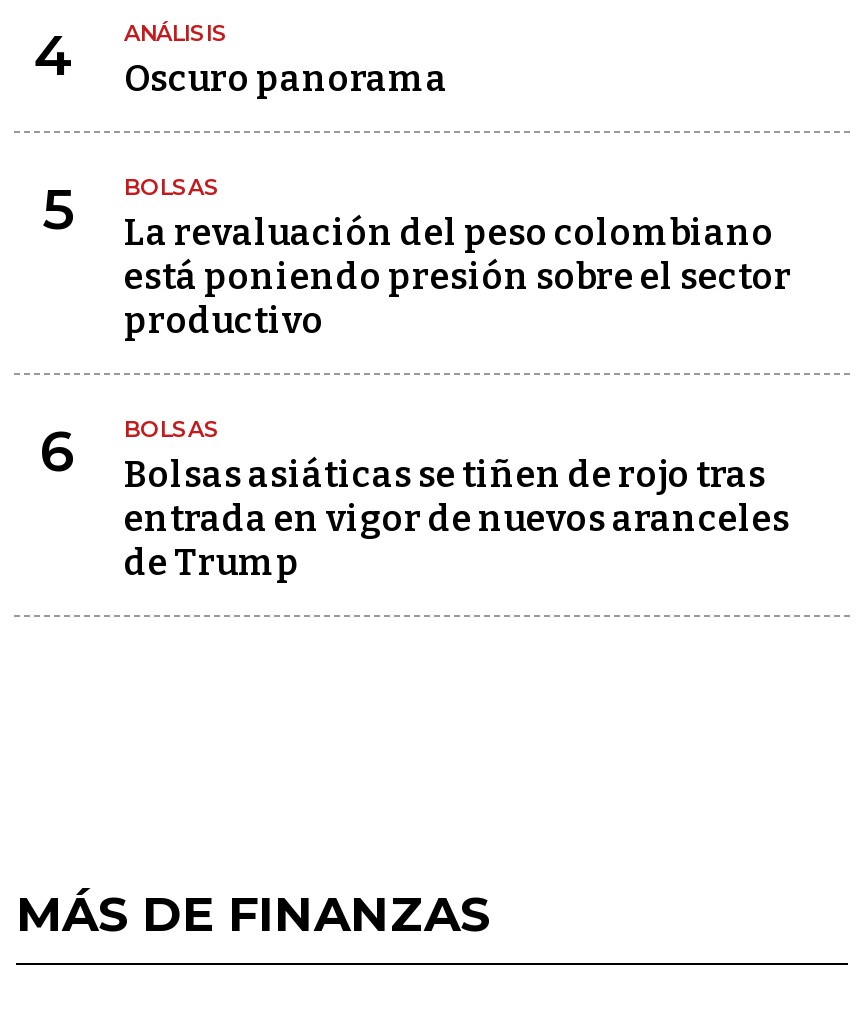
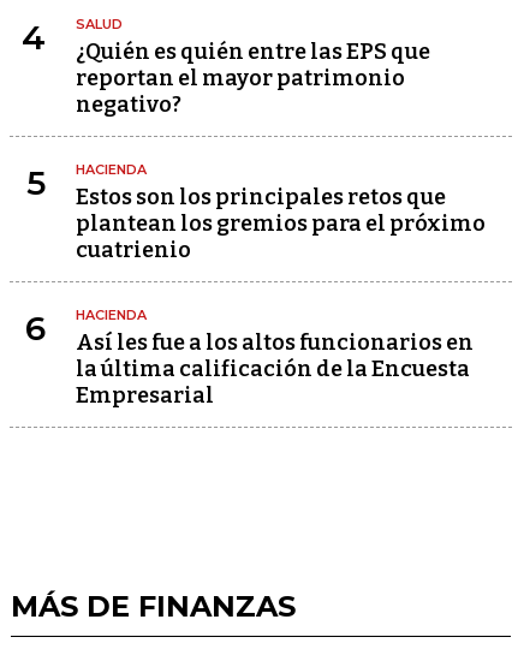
[124,19,448,101] ANÁLISIS | Oscuro panorama -> [76,16,430,118] SALUD | ¿Quién es quién entre las EPS que | reportan el mayor patrimonio | negativo?
[124,173,792,343] BOLSAS | La revaluación del peso colombiano | está poniendo presión sobre el sector | productivo -> [76,161,486,263] HACIENDA | Estos son los principales retos que | plantean los gremios para el próximo | cuatrienio
[124,415,790,585] BOLSAS | Bolsas asiáticas se tiñen de rojo tras | entrada en vigor de nuevos aranceles | de Trump -> [76,306,474,409] HACIENDA | Así les fue a los altos funcionarios en | la última calificación de la Encuesta | Empresarial

